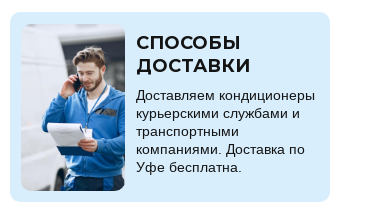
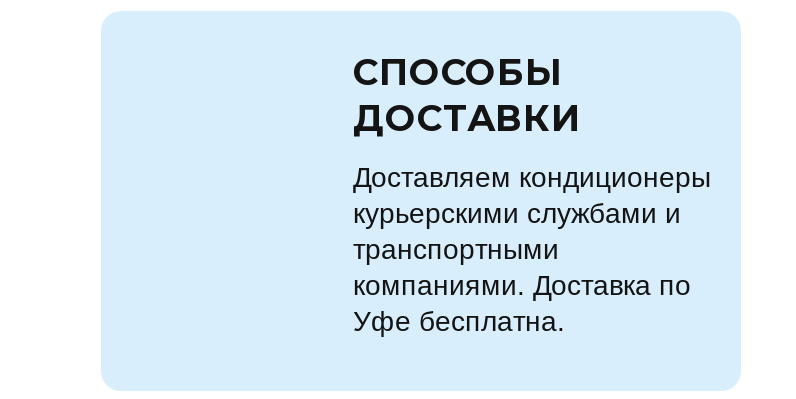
[22,24,126,192] [image] -> none

